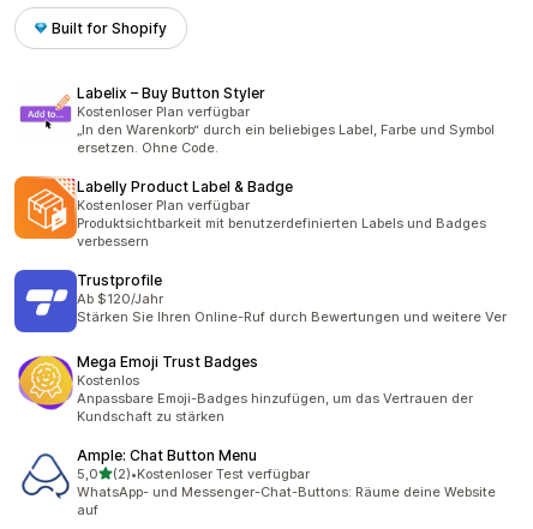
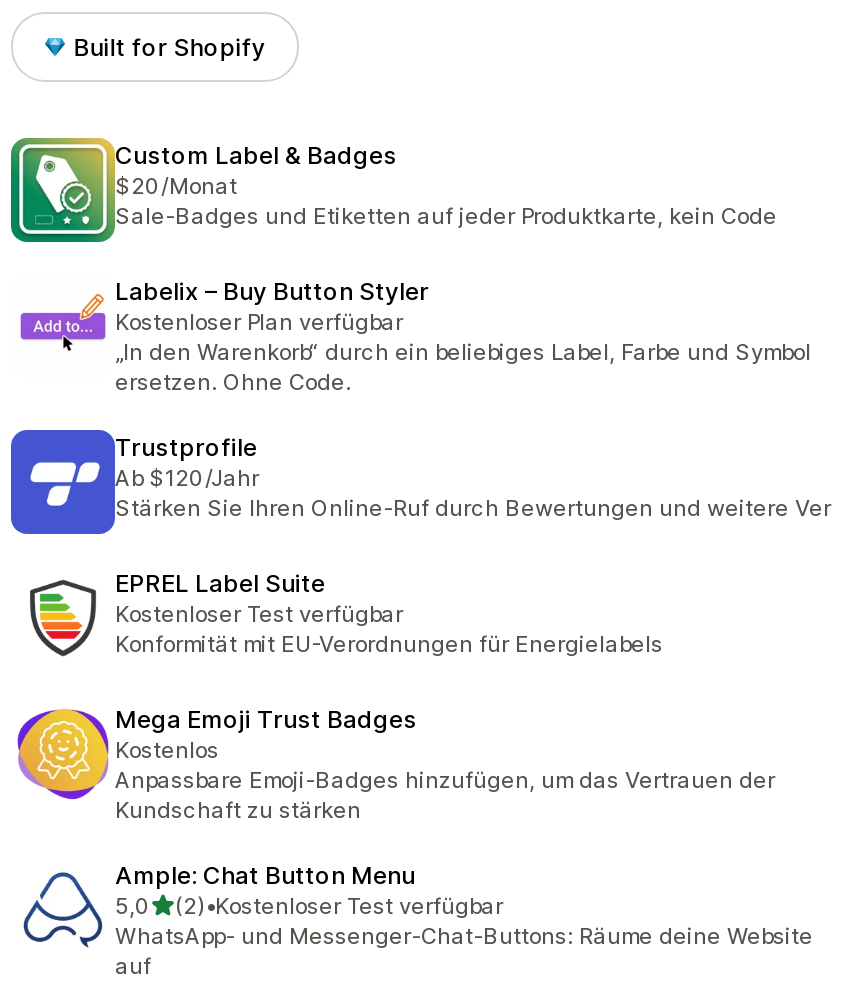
none -> [9,136,777,244] [image] | Custom Label & Badges | $20/Monat | Sale-Badges und Etiketten auf jeder Produktkarte, kein Code
[13,175,486,250] [image] | Labelly Product Label & Badge | Kostenloser Plan verfügbar | Produktsichtbarkeit mit benutzerdefinierten Labels und Badges | verbessern -> none
none -> [17,568,663,664] [image] | EPREL Label Suite | Kostenloser Test verfügbar | Konformität mit EU-Verordnungen für Energielabels

